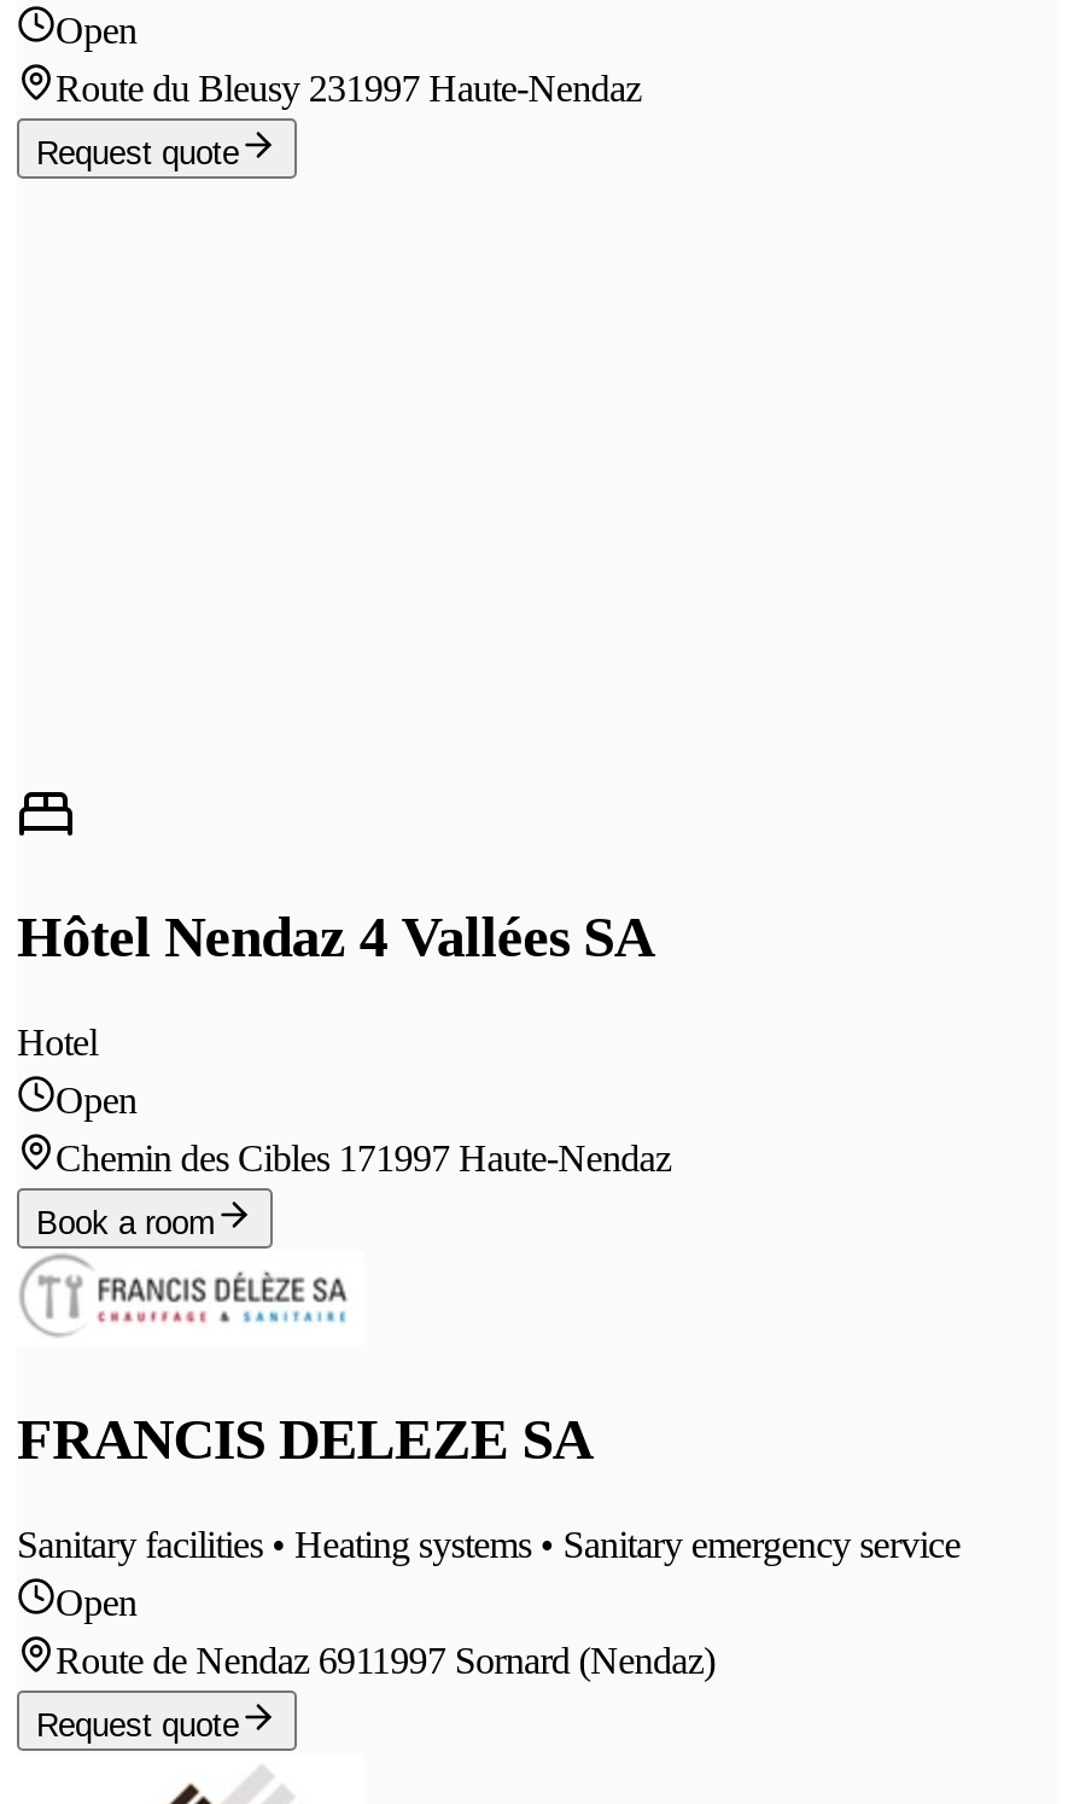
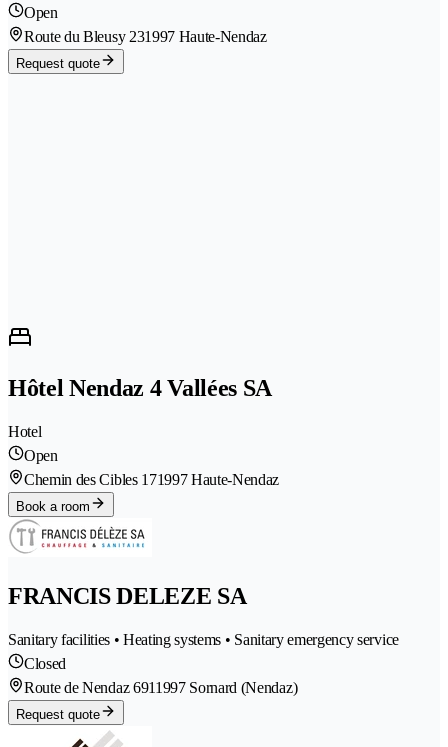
[56,1581,137,1622] Open -> [24,654,66,671] Closed

